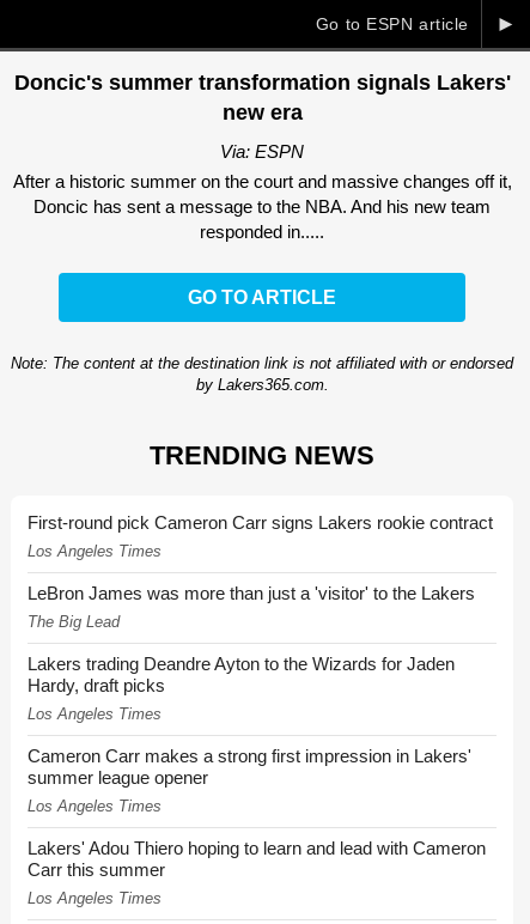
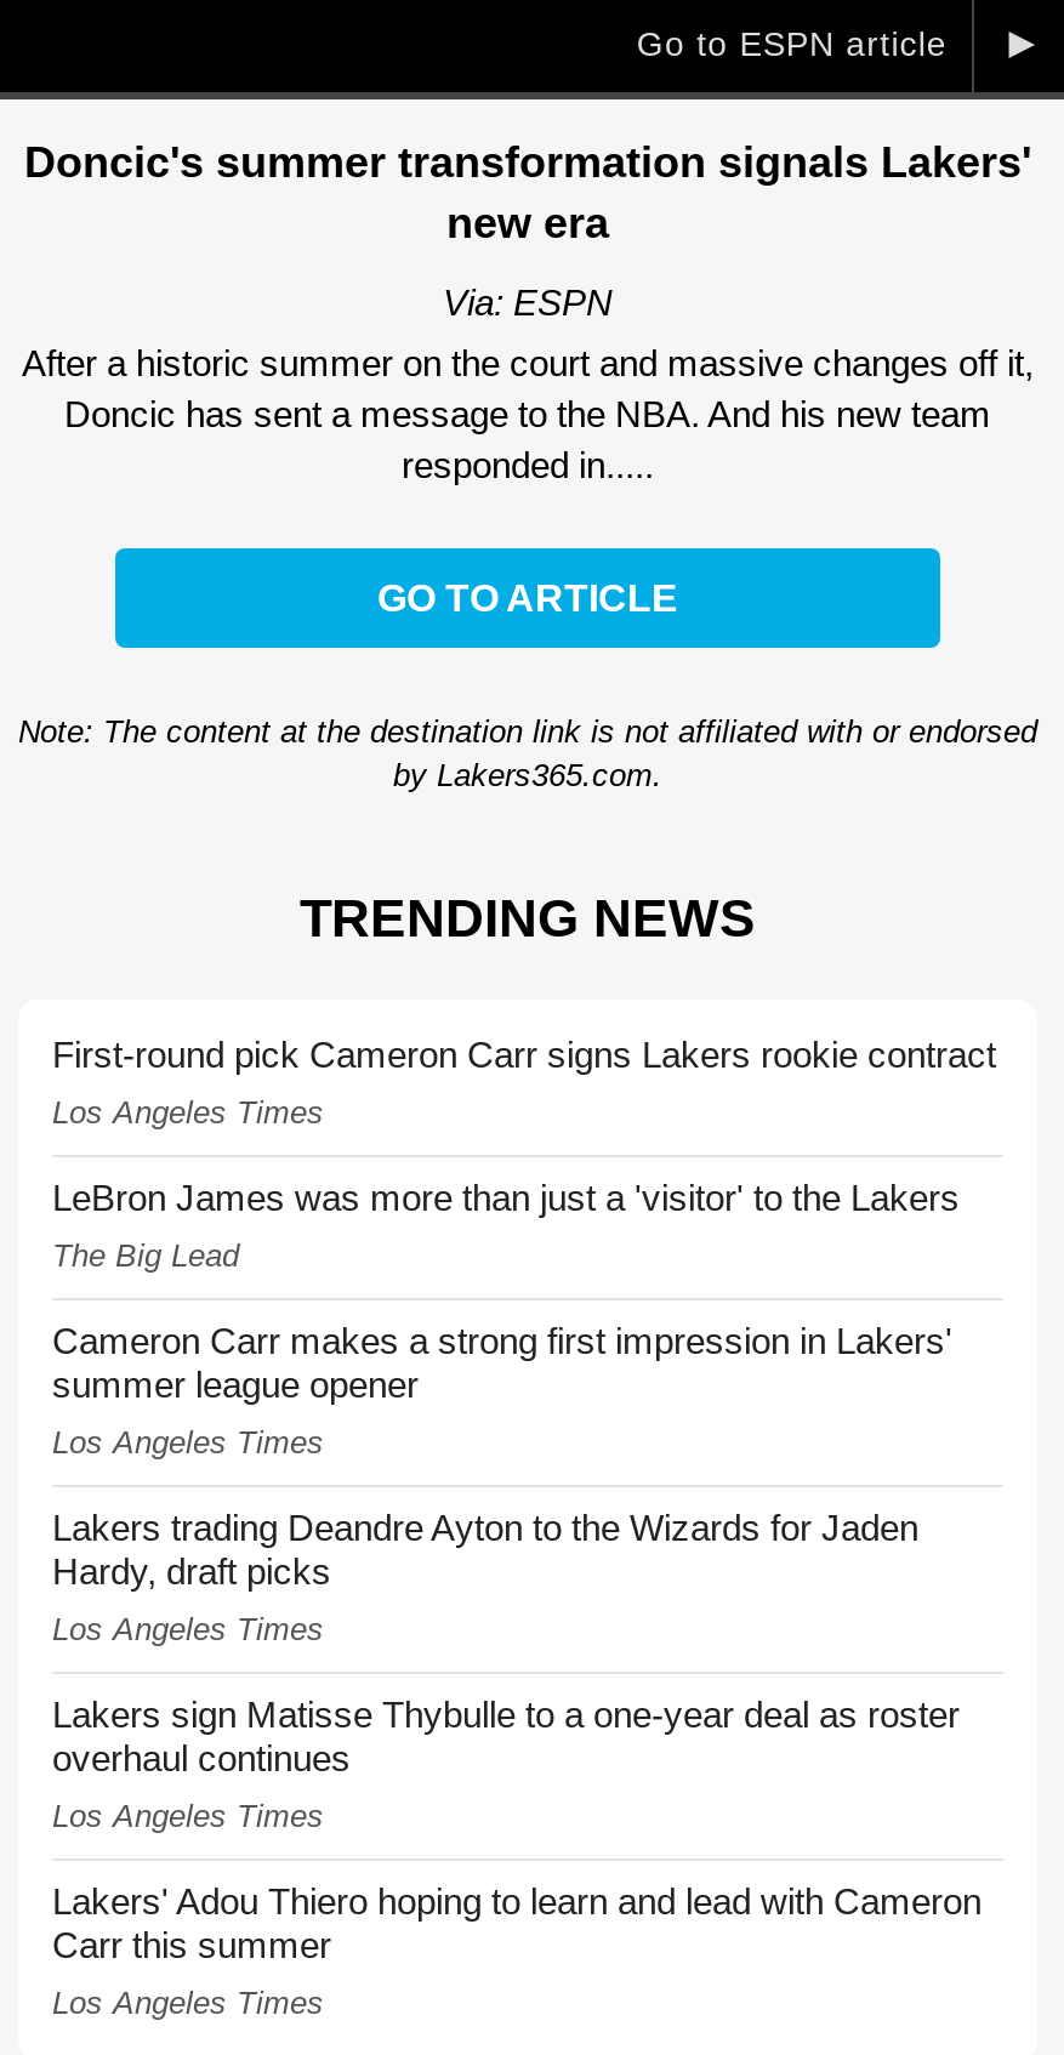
none -> [52,1424,324,1460] Los Angeles Times
none -> [52,1693,960,1778] Lakers sign Matisse Thybulle to a one-year deal as roster | overhaul continues
moved [28,745,471,787] -> [52,1319,952,1404]: Cameron Carr makes a strong first impression in Lakers' | summer league opener

